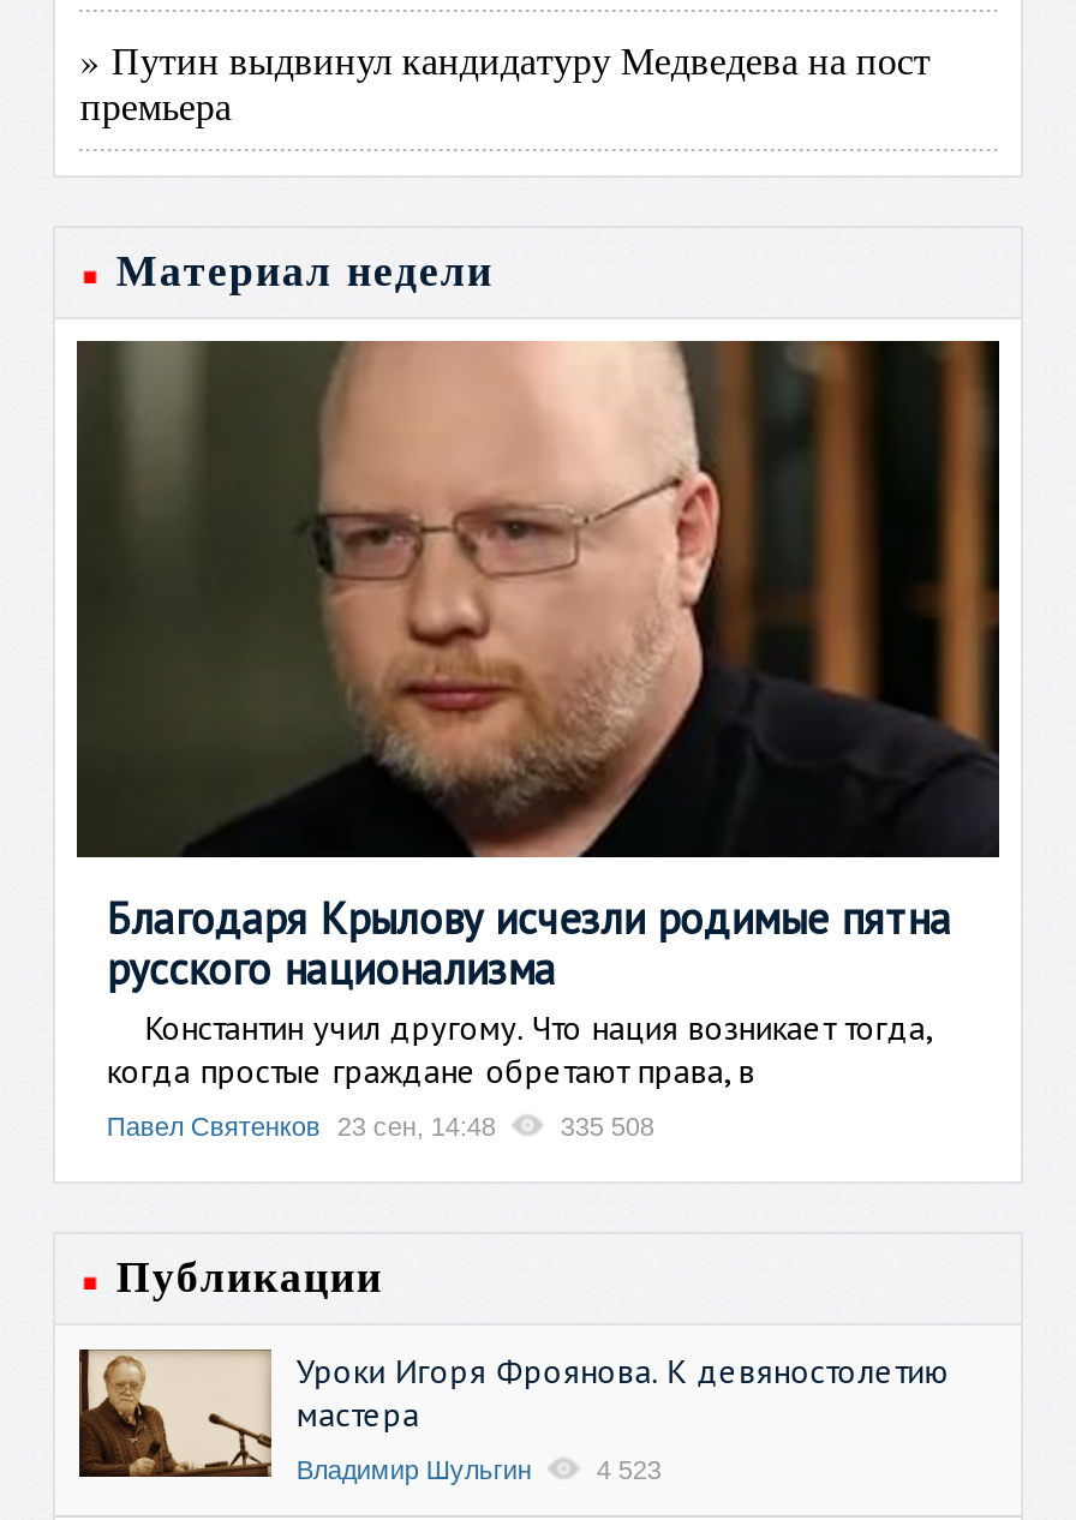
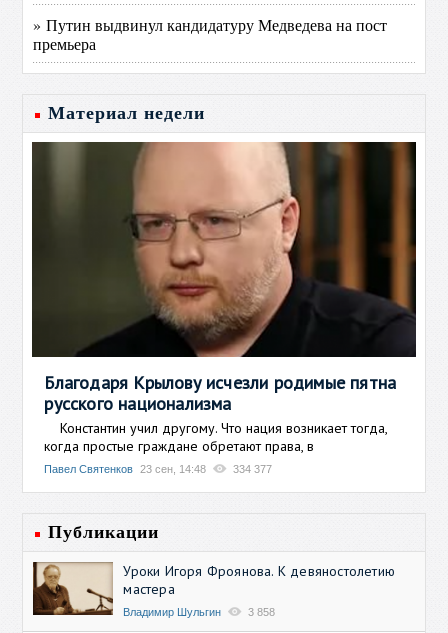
[561,1111,654,1140] 335 508 -> [233,463,272,475] 334 377
[597,1454,661,1483] 4 523 -> [248,606,275,618] 3 858

